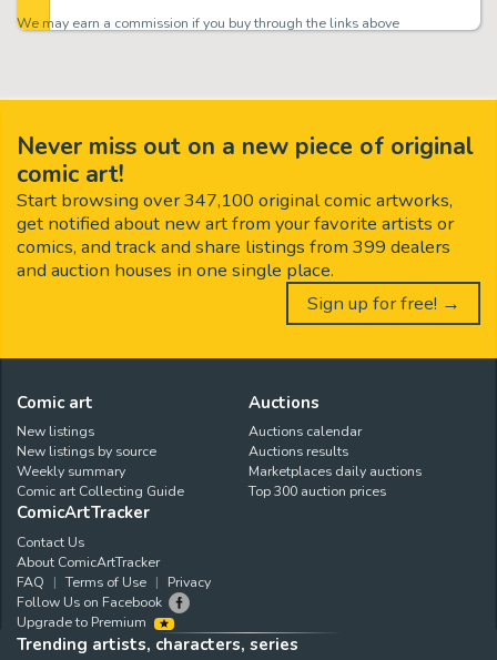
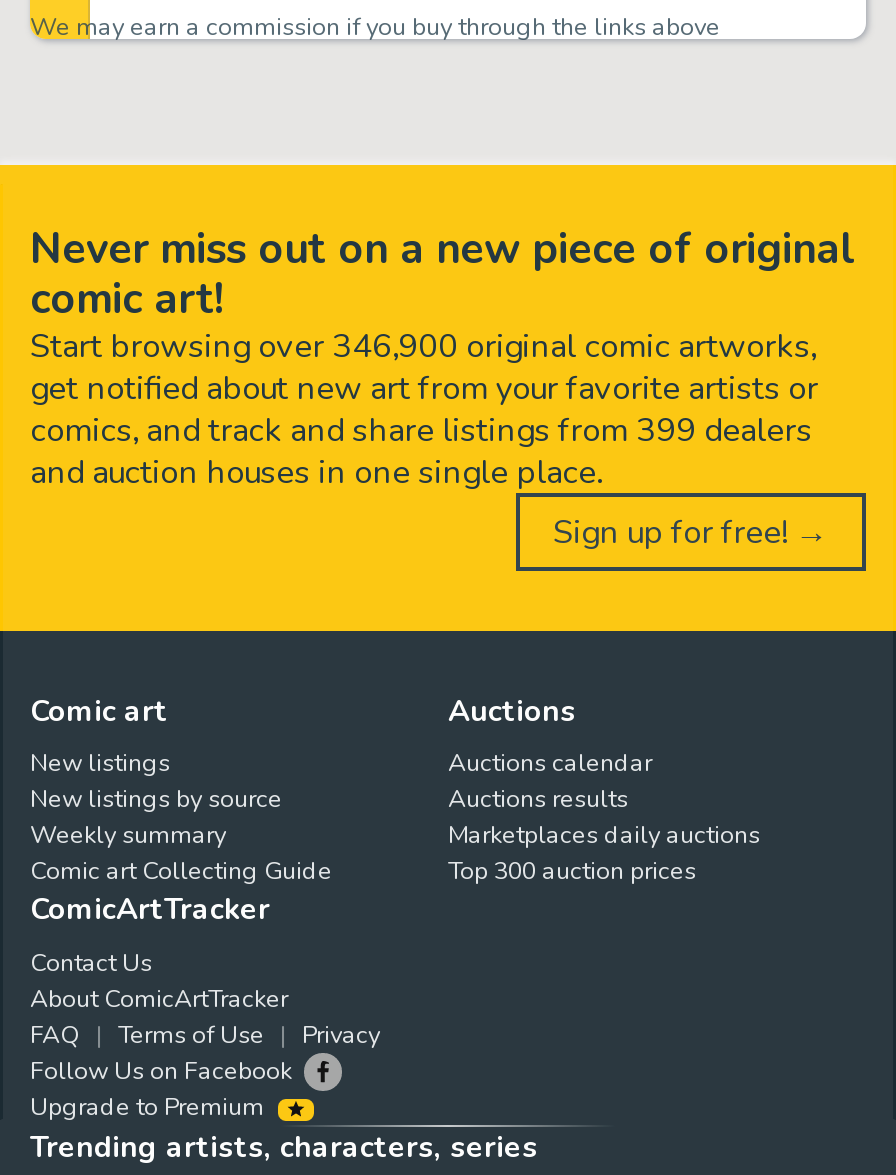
[17,188,453,213] Start browsing over 347,100 original comic artworks, -> [30,324,816,370] Start browsing over 346,900 original comic artworks,

